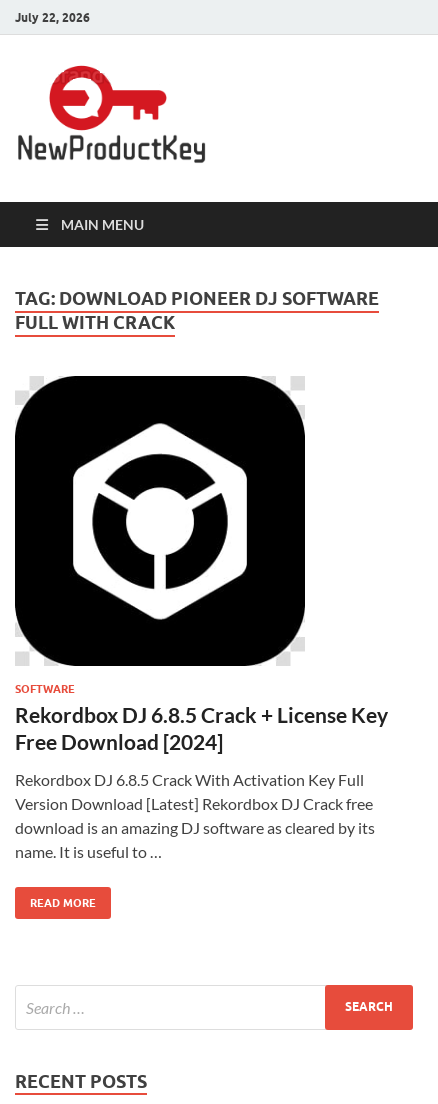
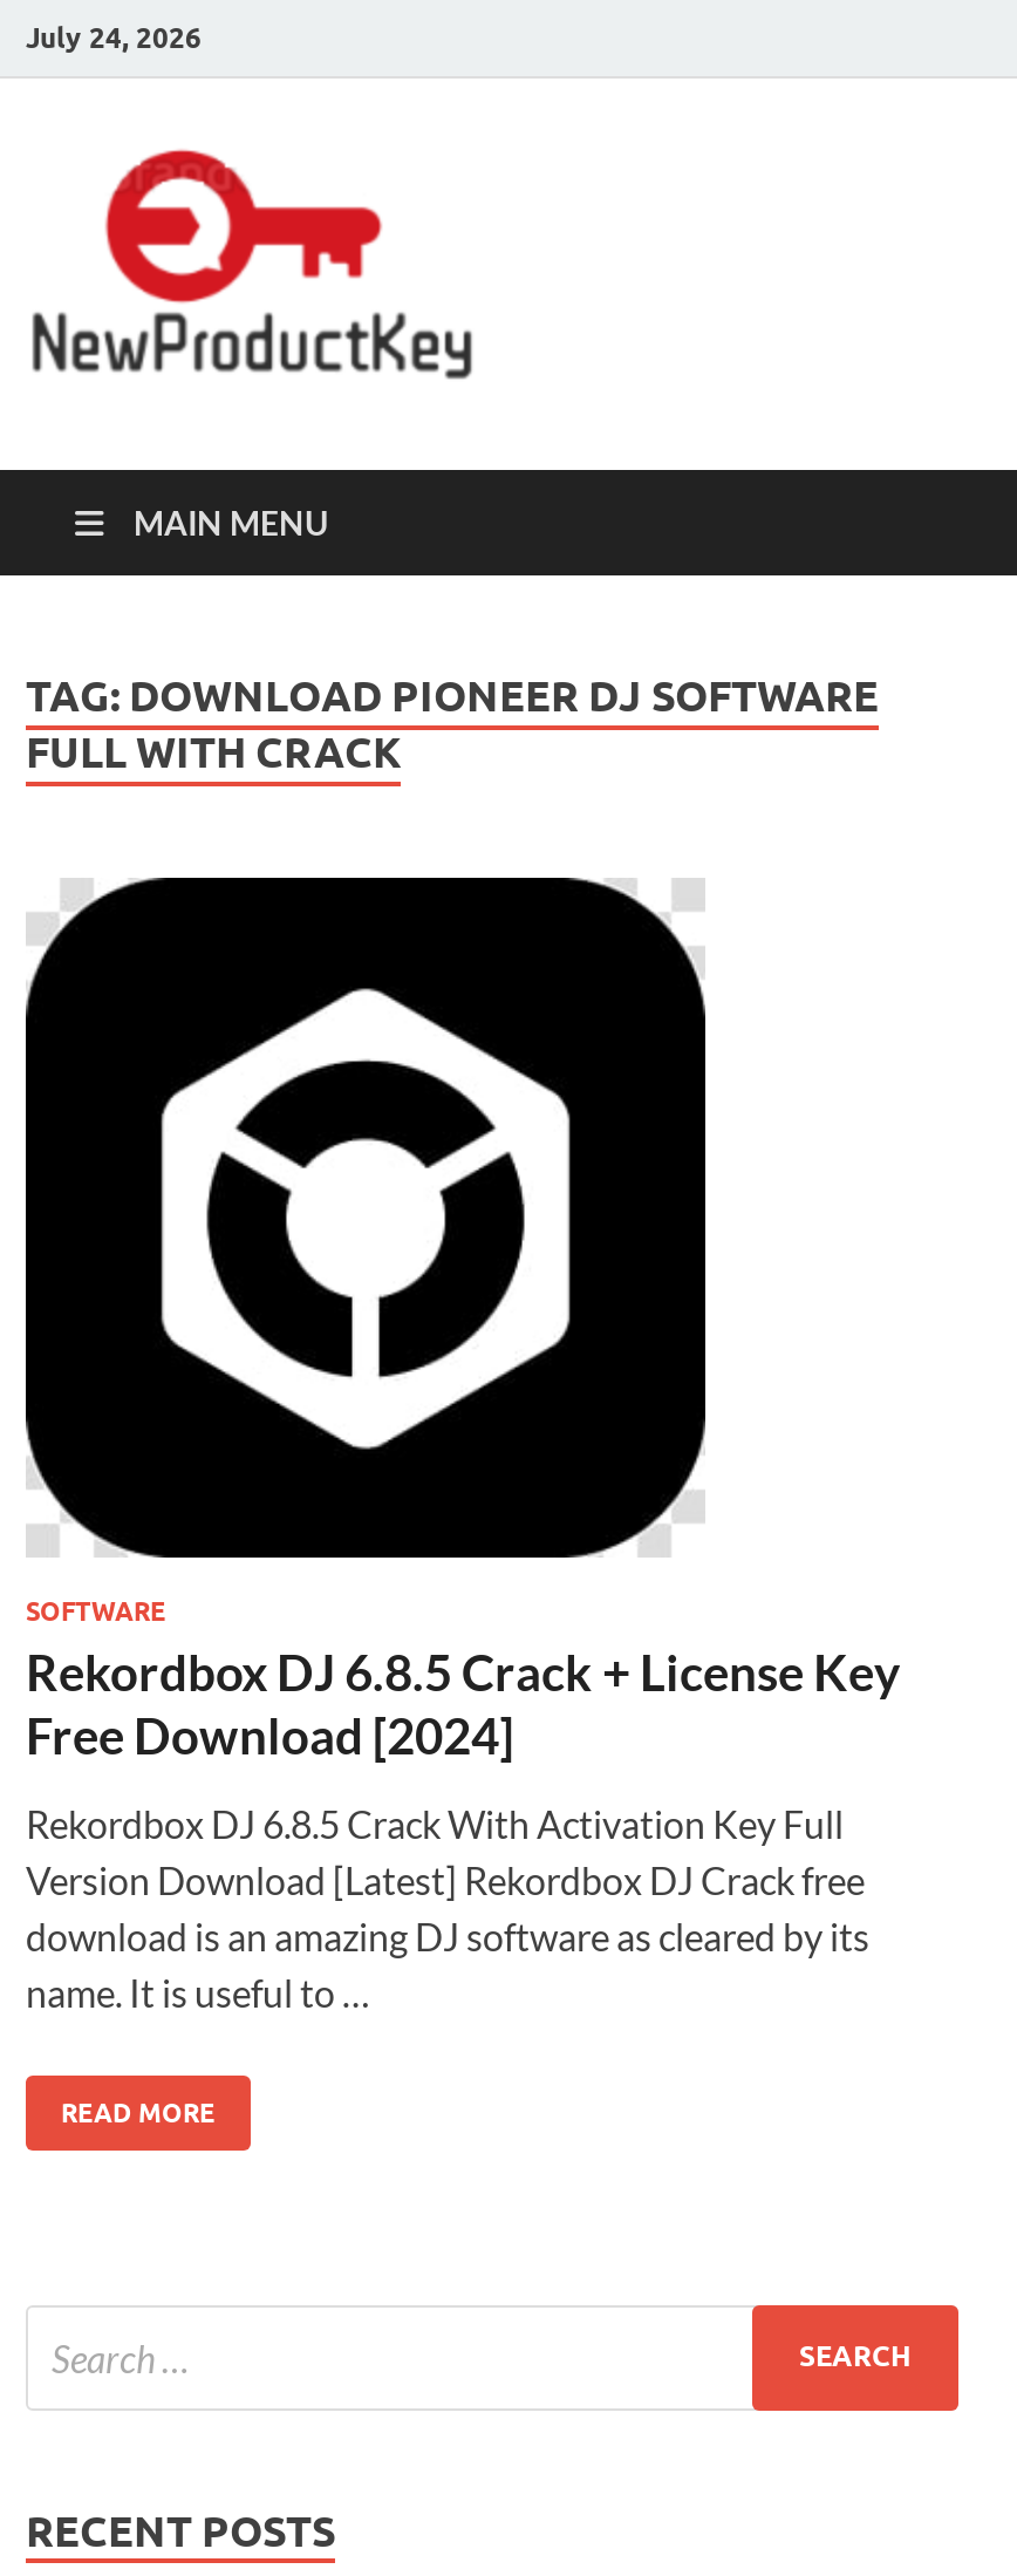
[15,9,90,24] July 22, 2026 -> [26,19,202,54] July 24, 2026

